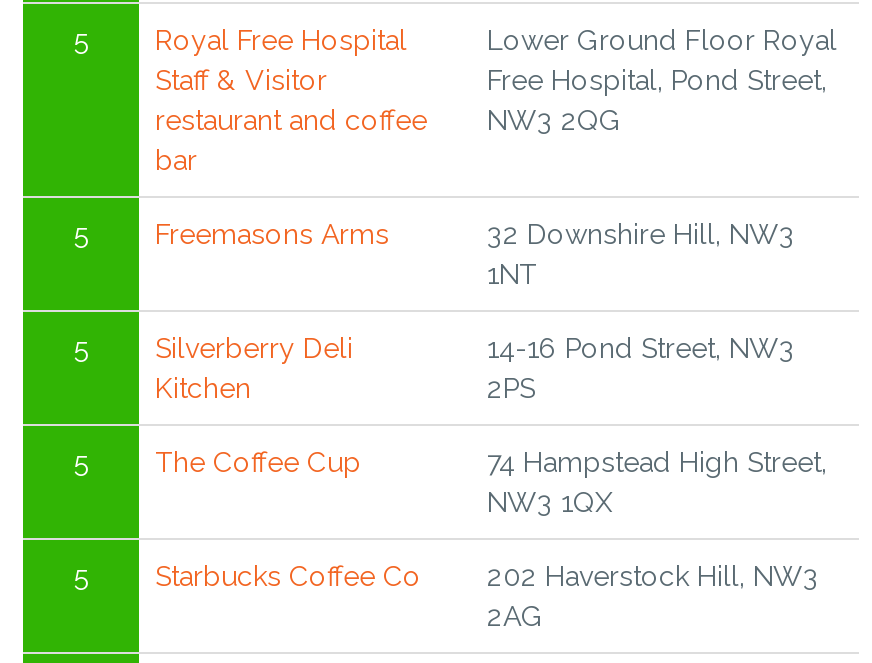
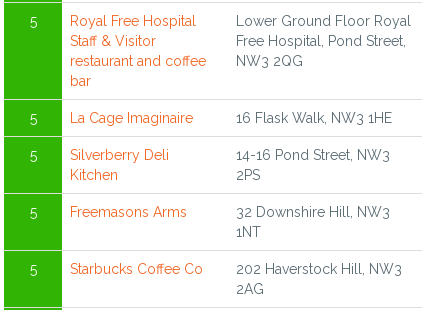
moved [155,218,795,290] -> [70,204,390,240]: Freemasons Arms | 32 Downshire Hill, NW3 | 1NT
none -> [70,110,392,126] La Cage Imaginaire | 16 Flask Walk, NW3 1HE
[155,446,827,518] The Coffee Cup | 74 Hampstead High Street, | NW3 1QX -> none

